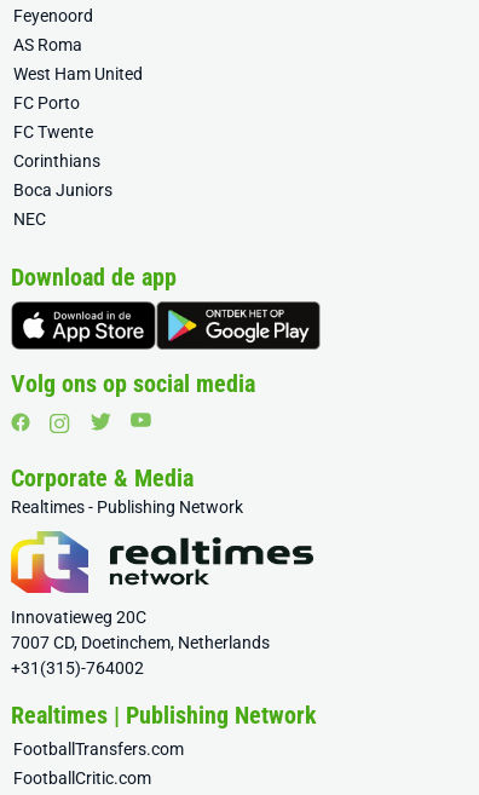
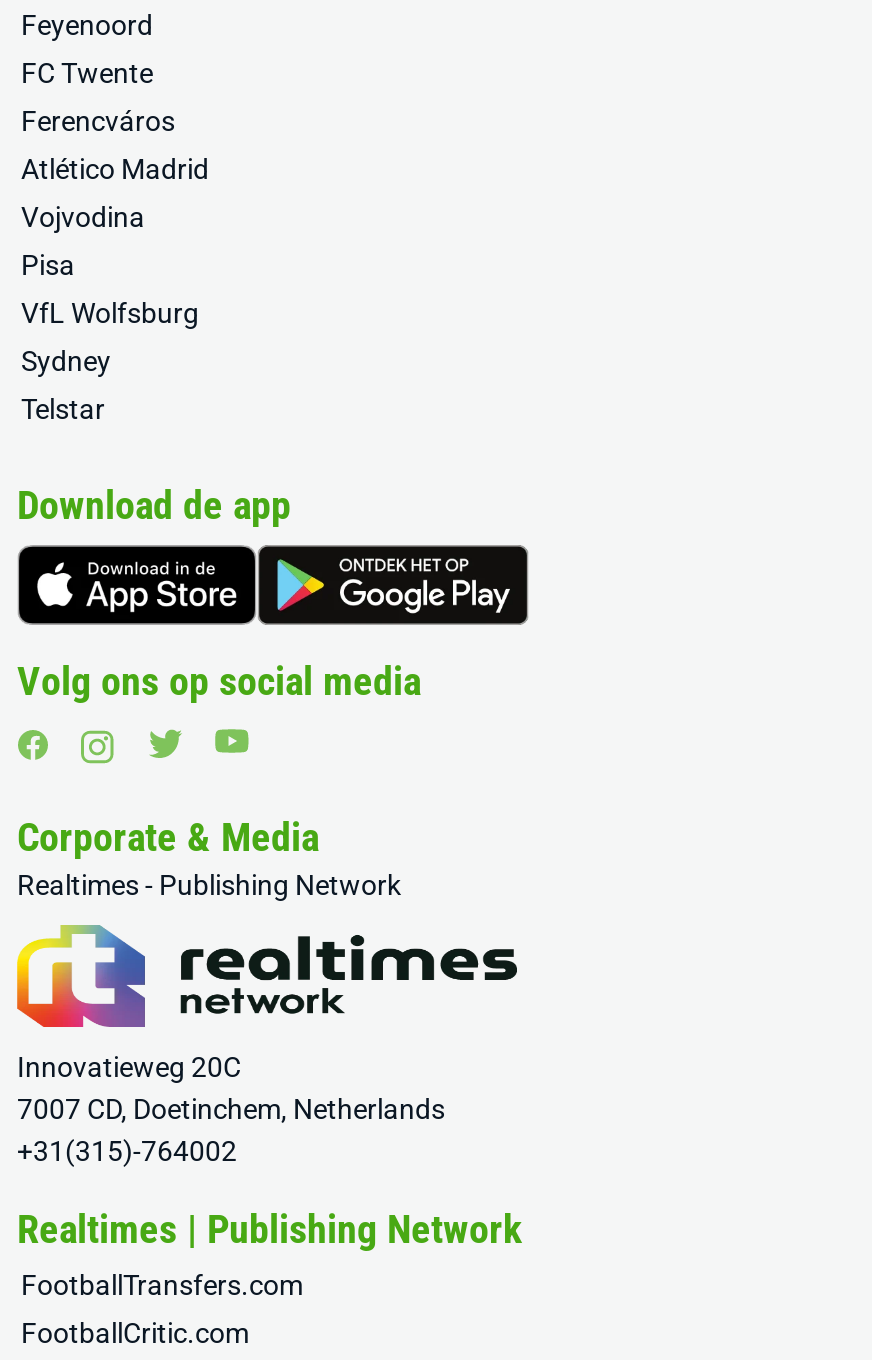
[13,35,143,113] AS Roma | West Ham United | FC Porto -> none
moved [13,123,93,142] -> [21,58,153,90]: FC Twente
[13,152,112,229] Corinthians | Boca Juniors | NEC -> [21,106,209,426] Ferencváros | Atlético Madrid | Vojvodina | Pisa | VfL Wolfsburg | Sydney | Telstar

